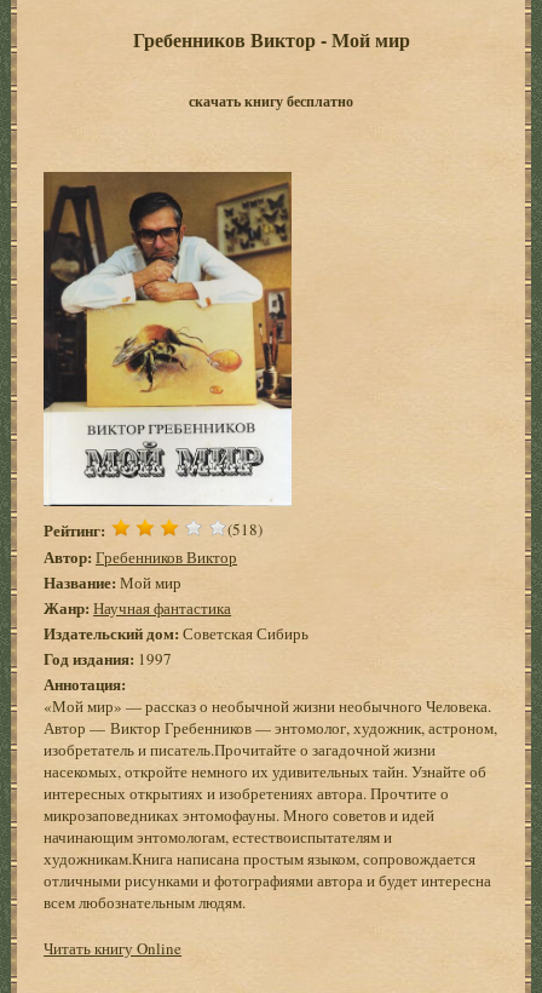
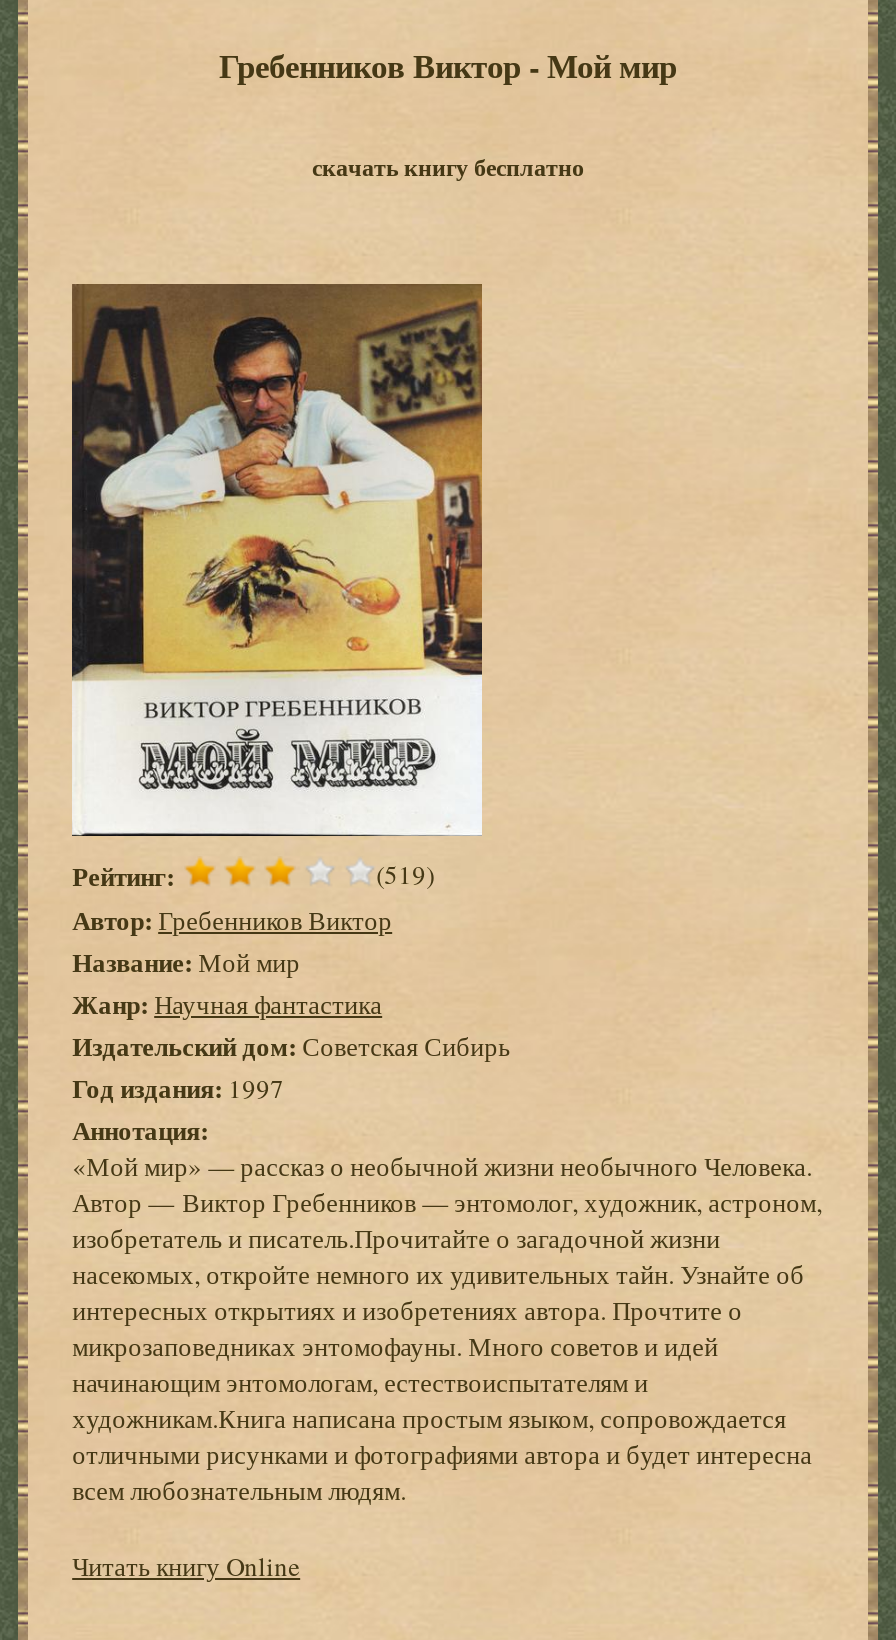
[228,519,263,540] (518) -> [376,856,434,892] (519)

